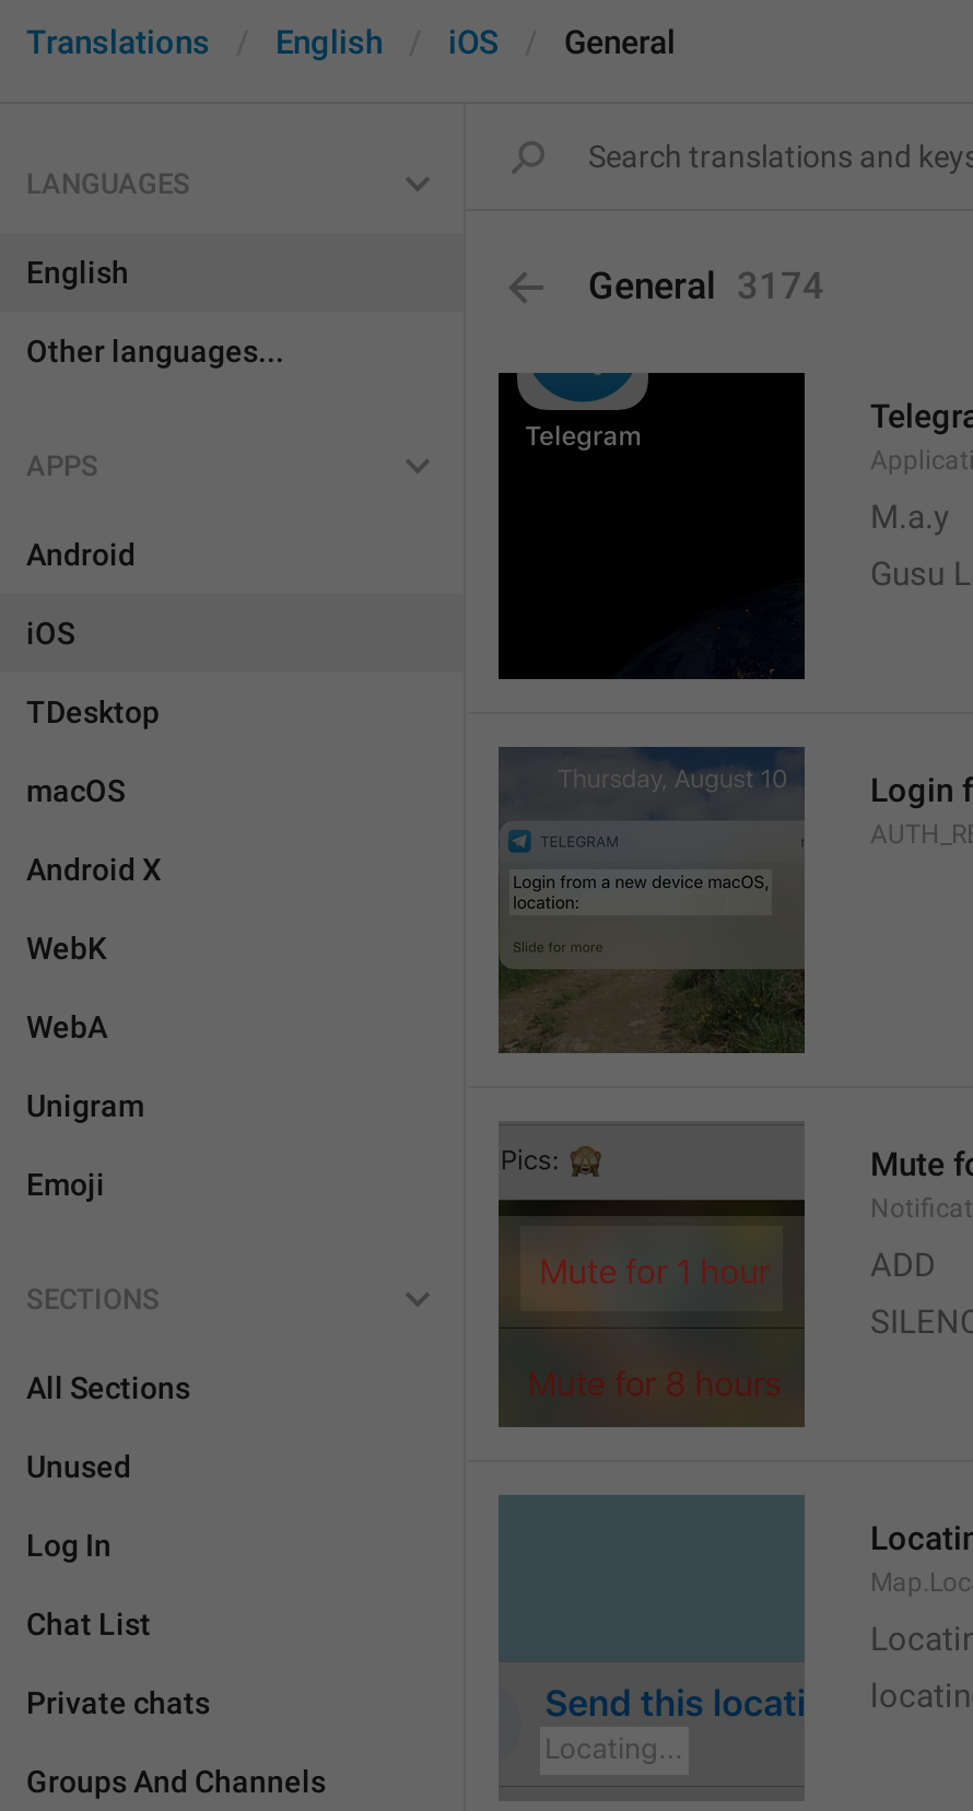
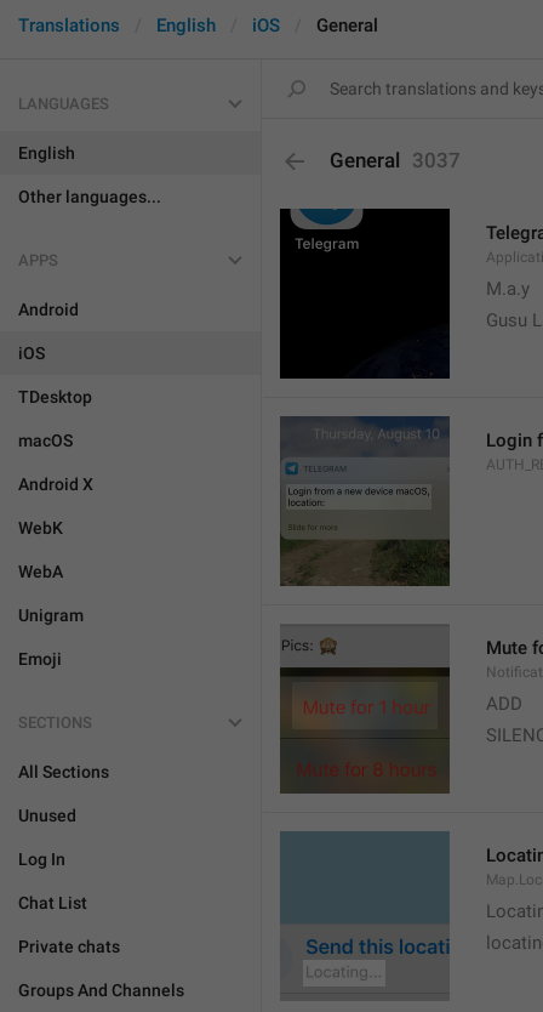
[588,264,824,307] General 3174 -> [330,148,461,172] General 3037

